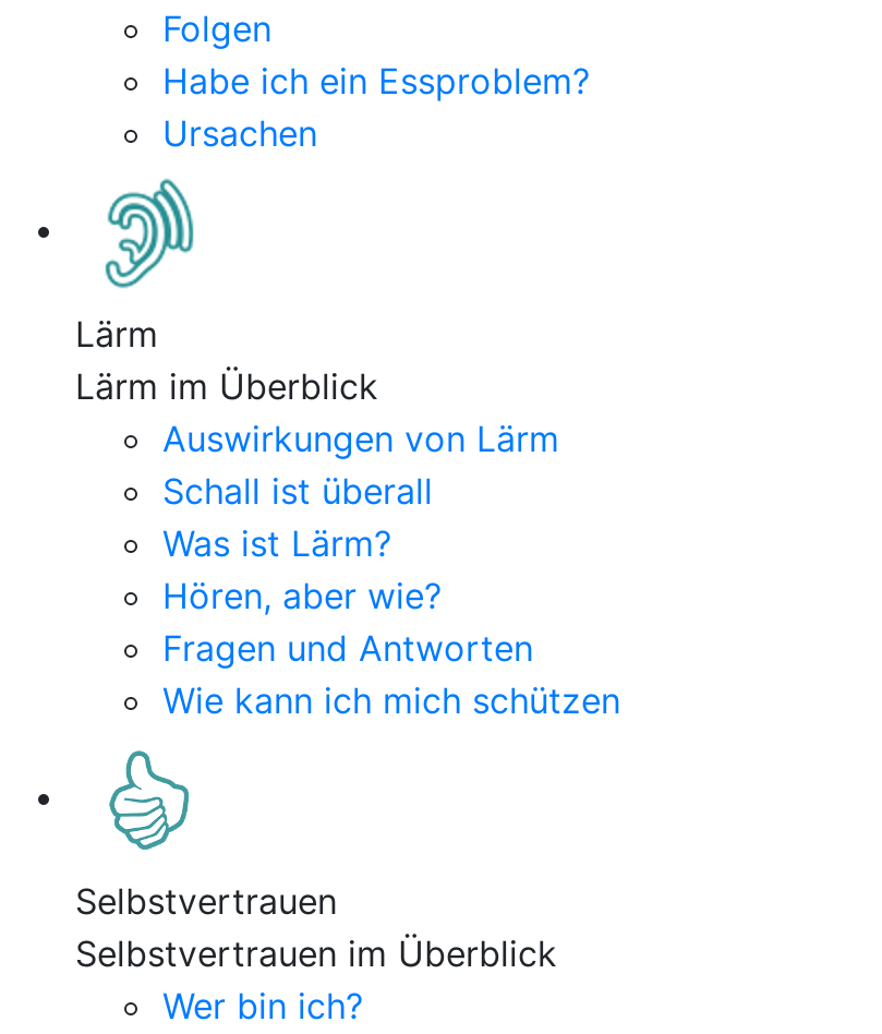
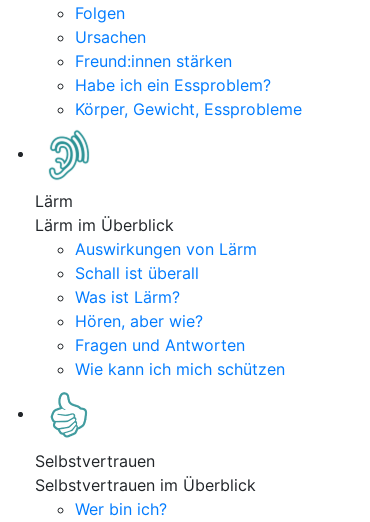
moved [162,59,590,103] -> [75,75,271,95]: Habe ich ein Essproblem?
moved [162,111,317,155] -> [75,27,146,47]: Ursachen
none -> [75,51,302,119] Freund:innen stärken | Körper, Gewicht, Essprobleme

